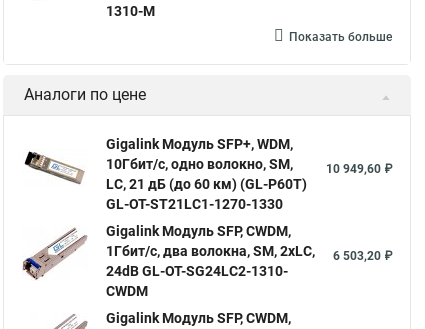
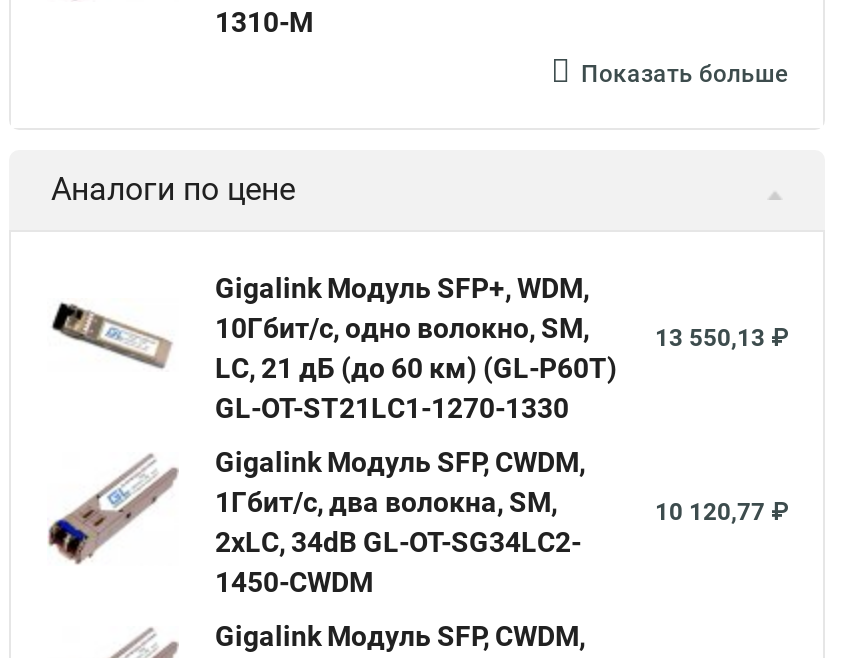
[326,162,392,176] 10 949,60 ₽ -> [655,324,787,352] 13 550,13 ₽
[23,229,315,299] [image] | 1Гбит/c, два волокна, SM, 2xLC, | 24dB GL-OT-SG24LC2-1310- | CWDM -> [47,486,581,598] [image] | 1Гбит/c, два волокна, SM, | 2xLC, 34dB GL-OT-SG34LC2- | 1450-CWDM
[333,249,392,263] 6 503,20 ₽ -> [655,498,787,526] 10 120,77 ₽

